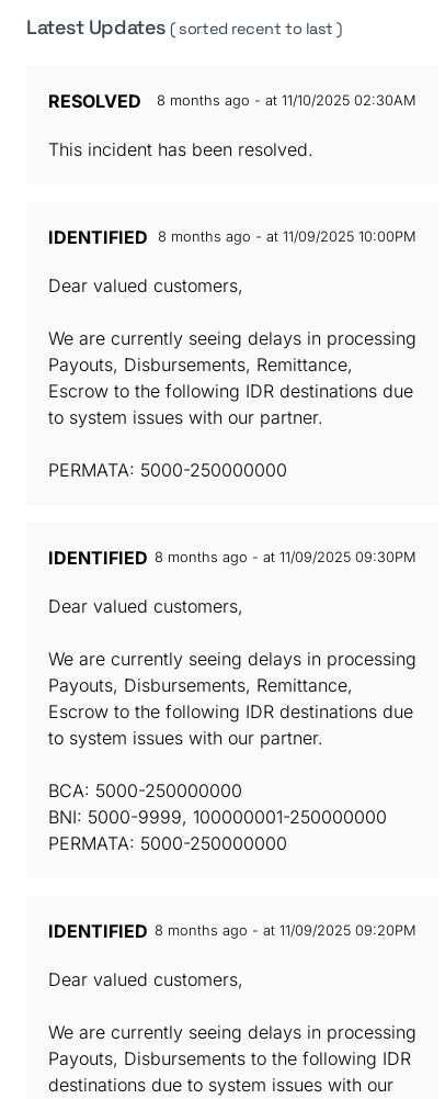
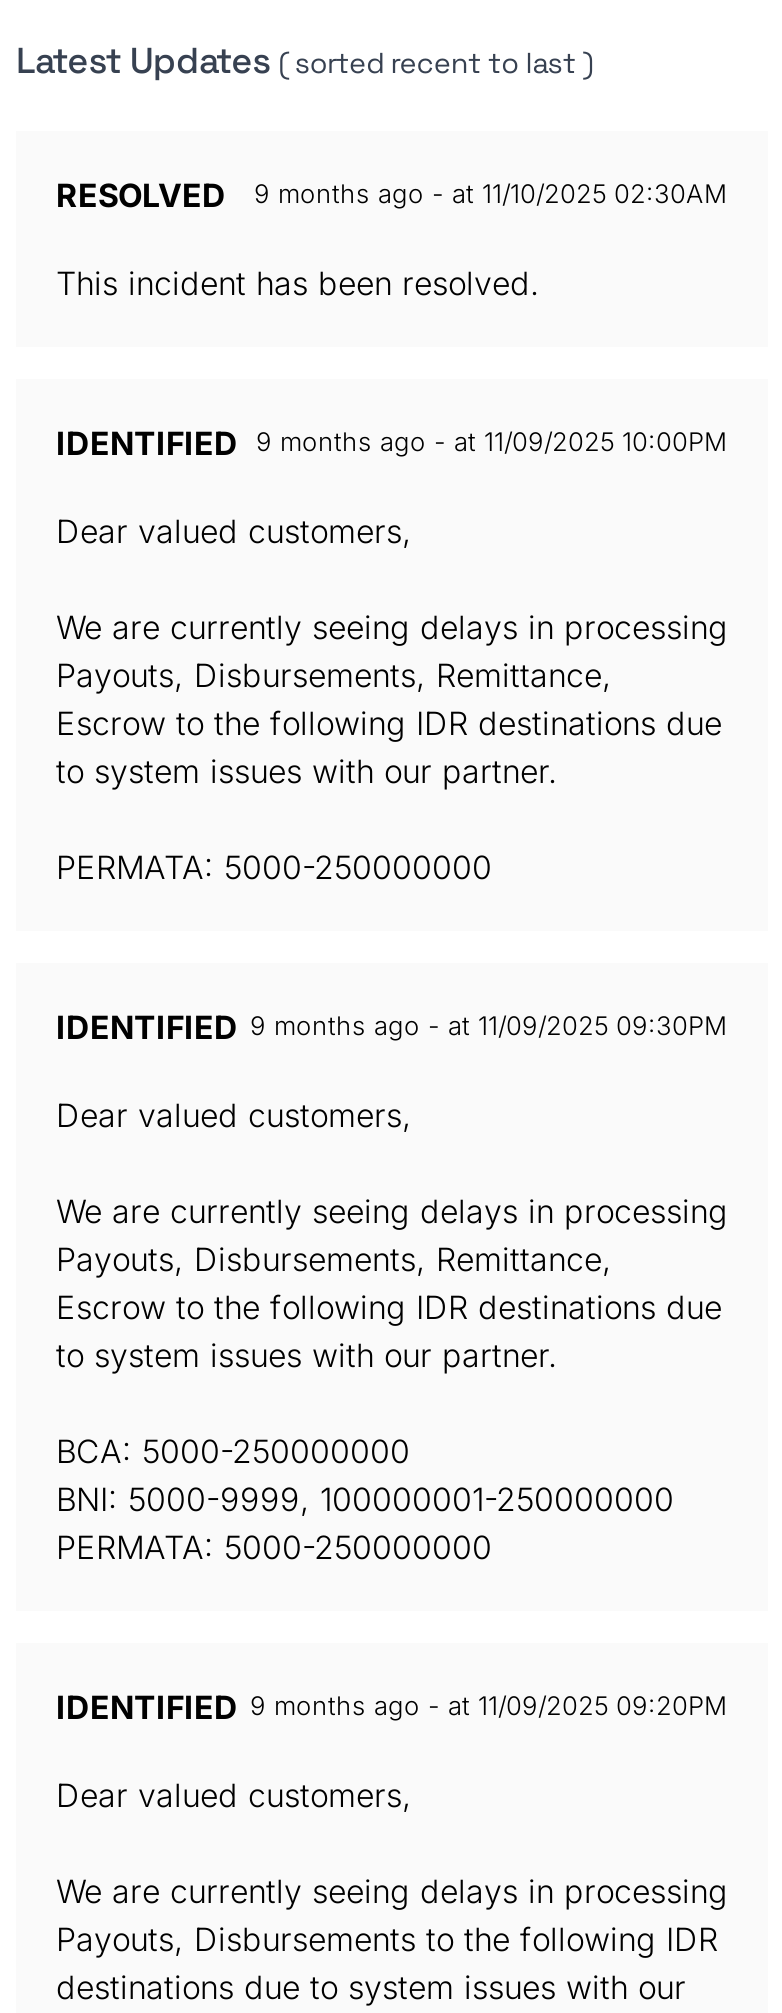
[157,92,417,109] 8 months ago - at 11/10/2025 02:30AM -> [254,179,728,209] 9 months ago - at 11/10/2025 02:30AM
[48,226,417,248] IDENTIFIED 8 months ago - at 11/09/2025 10:00PM -> [56,423,728,463] IDENTIFIED 9 months ago - at 11/09/2025 10:00PM
[48,547,417,569] IDENTIFIED 8 months ago - at 11/09/2025 09:30PM -> [56,1007,728,1047] IDENTIFIED 9 months ago - at 11/09/2025 09:30PM
[48,920,417,942] IDENTIFIED 8 months ago - at 11/09/2025 09:20PM -> [56,1687,728,1727] IDENTIFIED 9 months ago - at 11/09/2025 09:20PM

